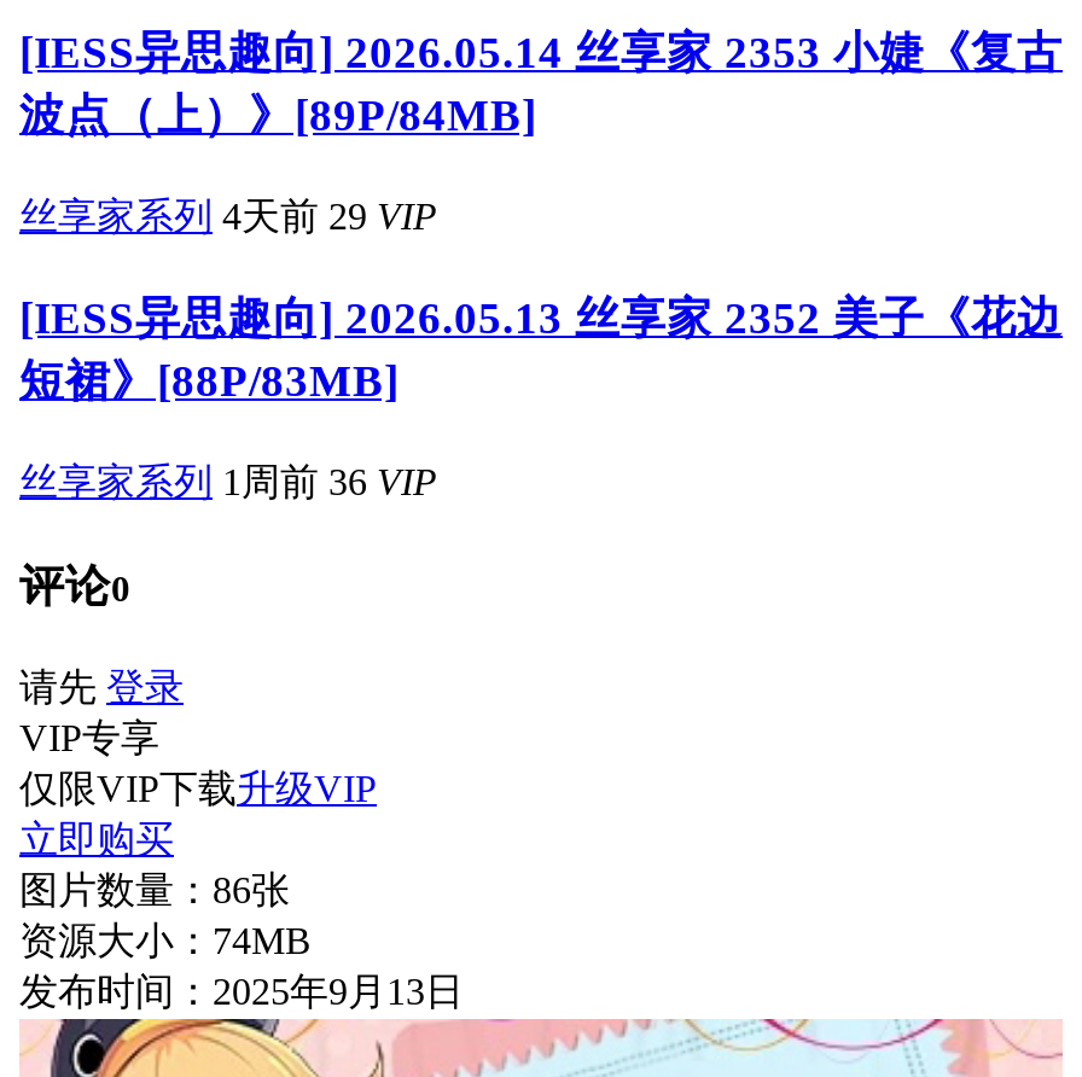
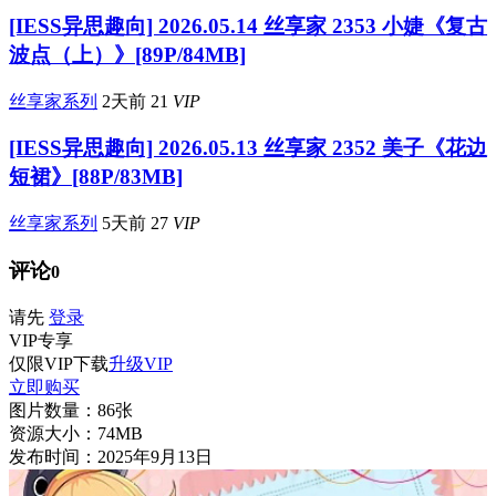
[19,195,437,236] 丝享家系列 4天前29 VIP -> [9,92,200,110] 丝享家系列 2天前21 VIP
[19,461,437,503] 丝享家系列 1周前36 VIP -> [9,214,200,233] 丝享家系列 5天前27 VIP

